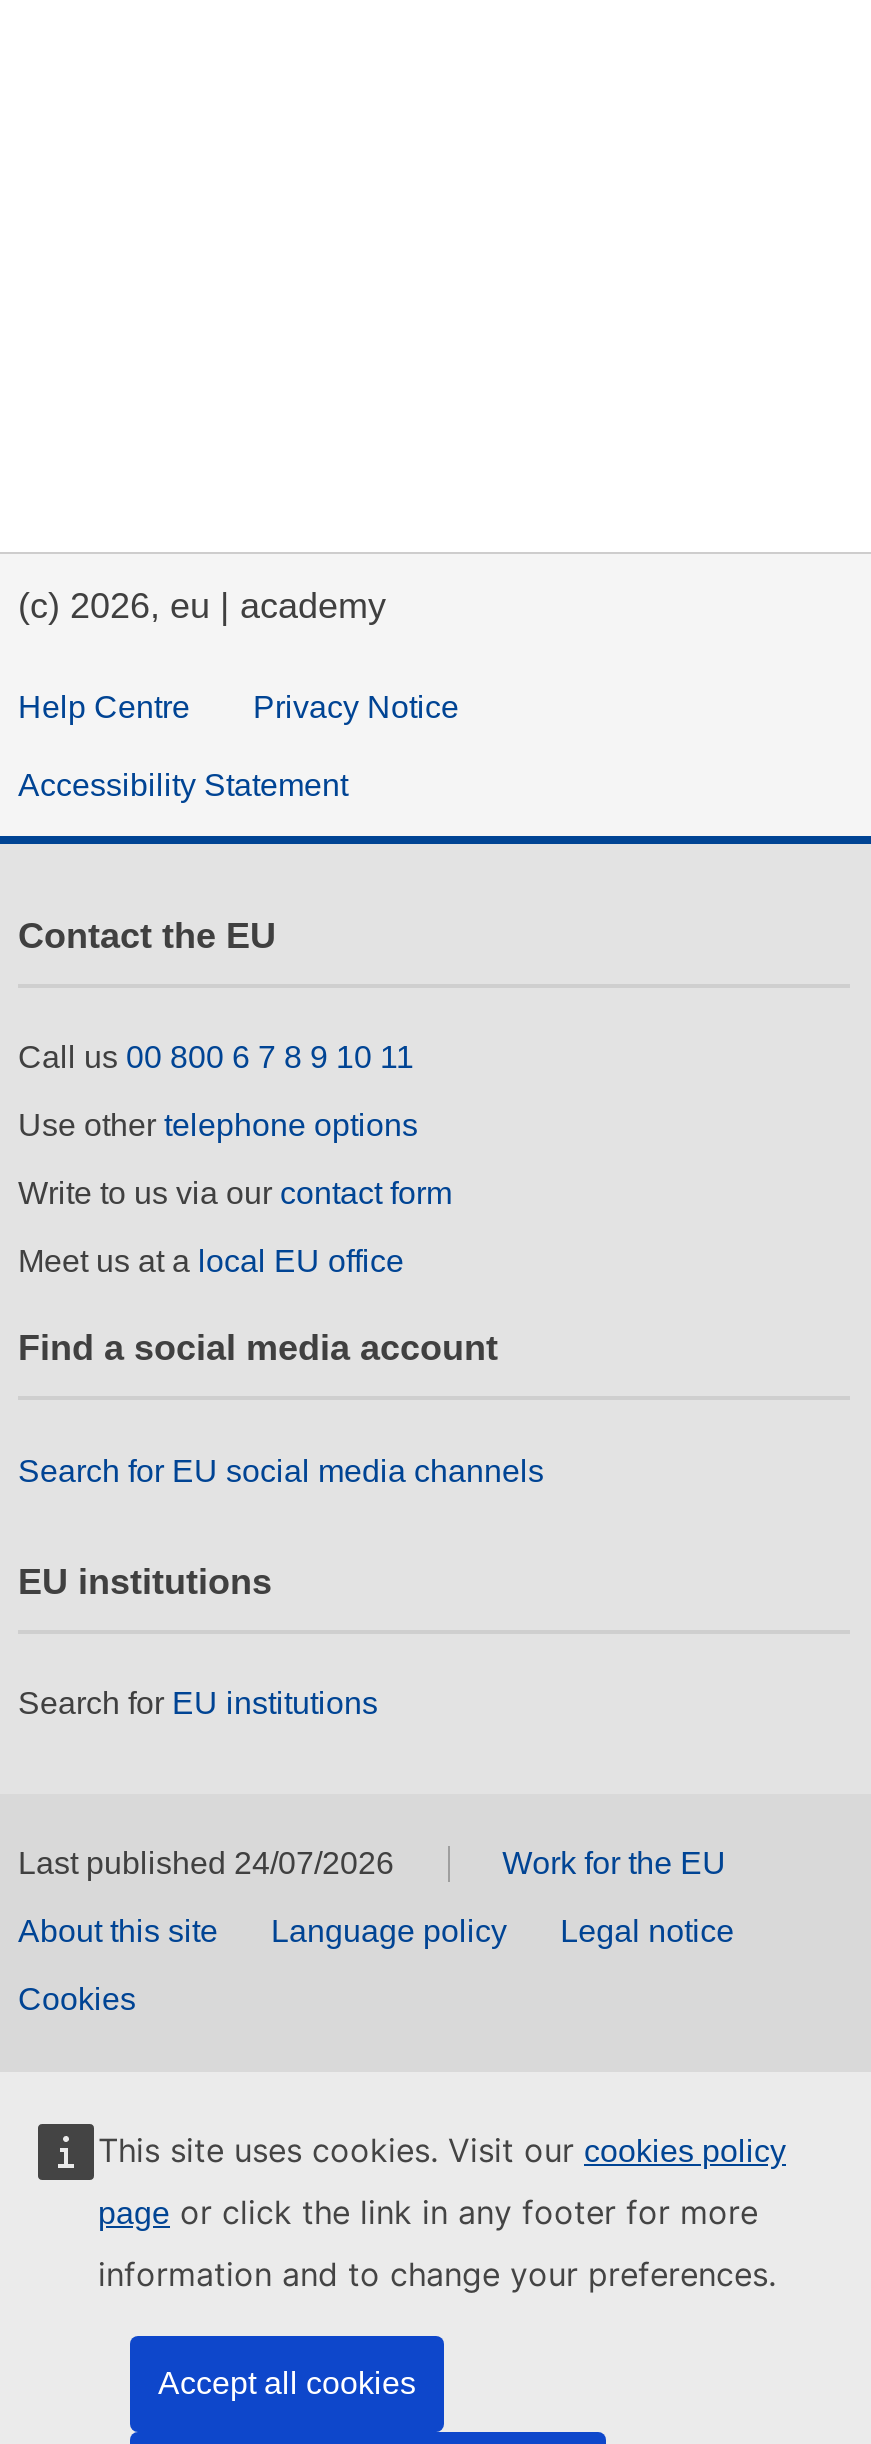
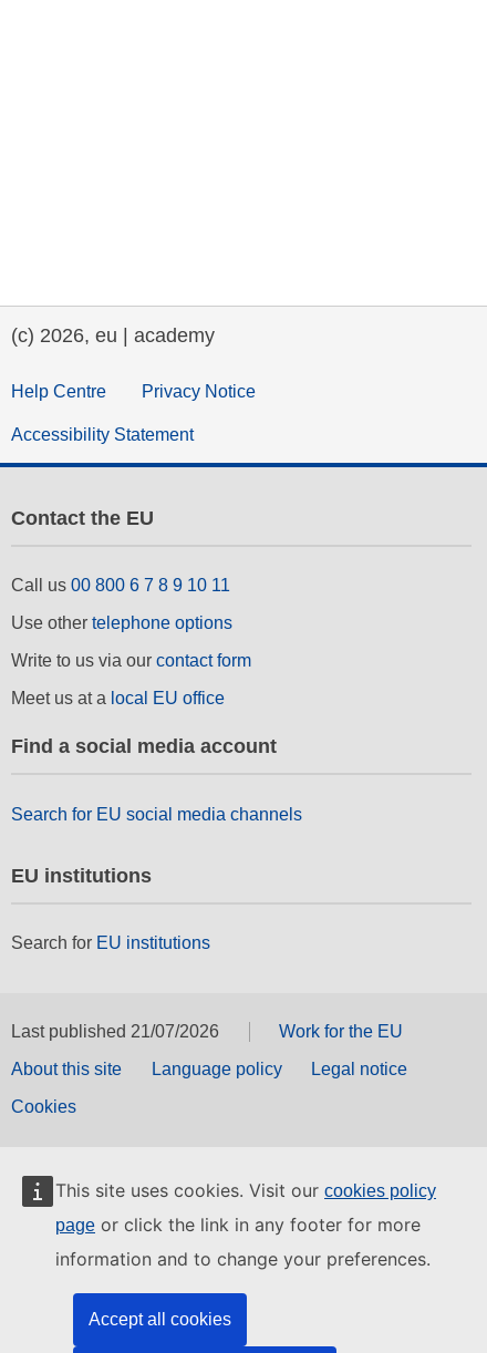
[18,1847,394,1881] Last published 24/07/2026 -> [11,1023,219,1041] Last published 21/07/2026

